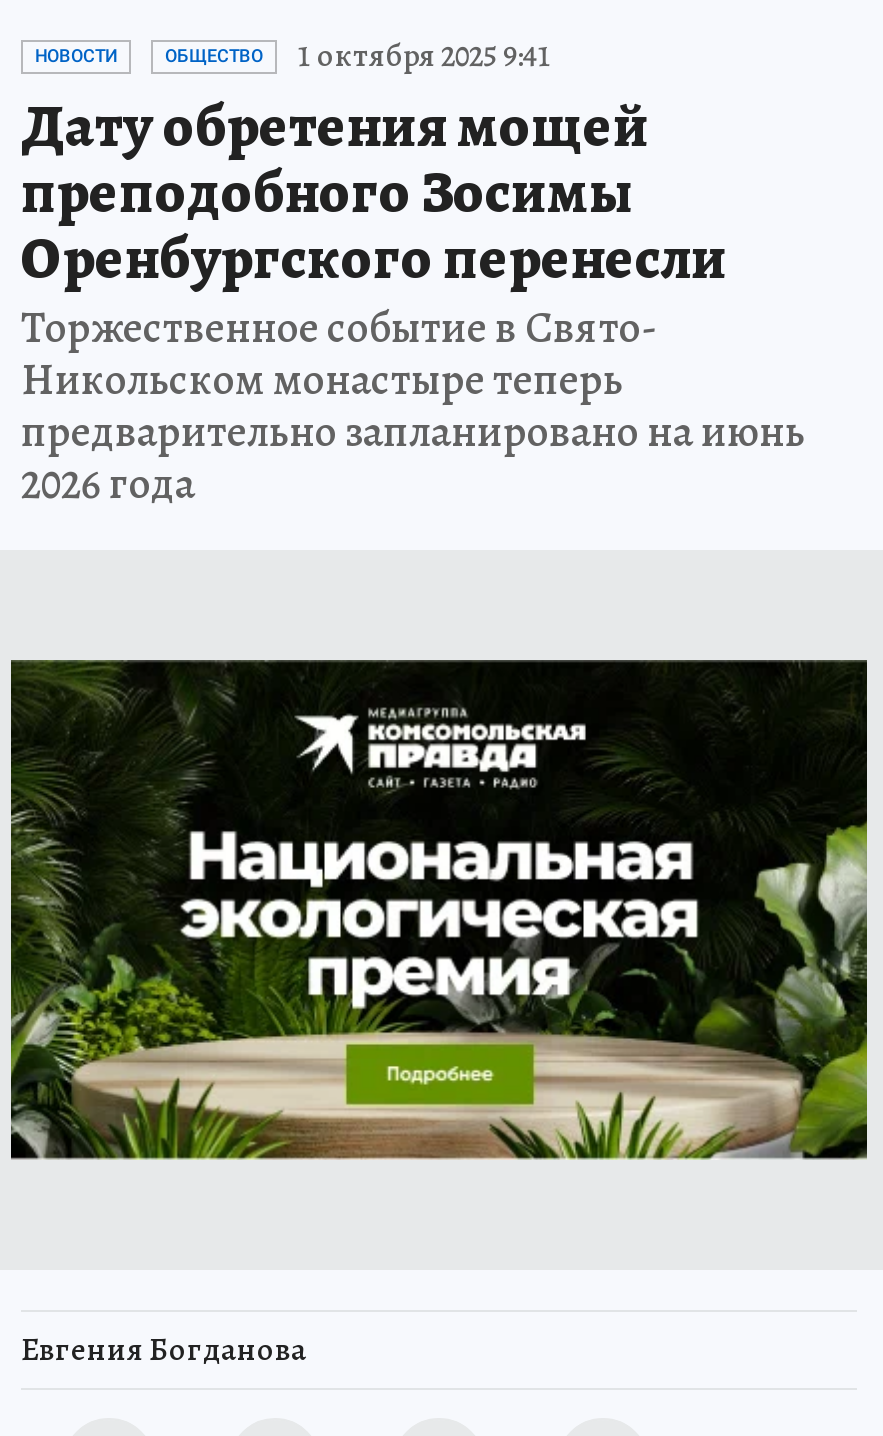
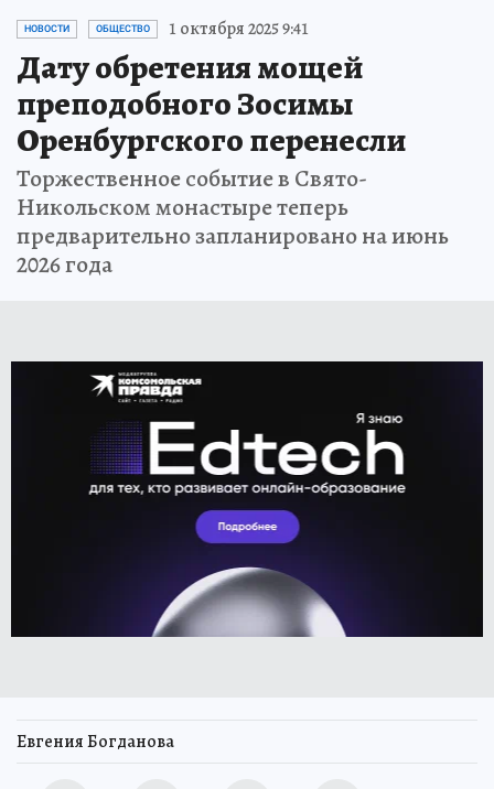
[9,660,869,1162] [image] -> [10,361,484,638] [image]

